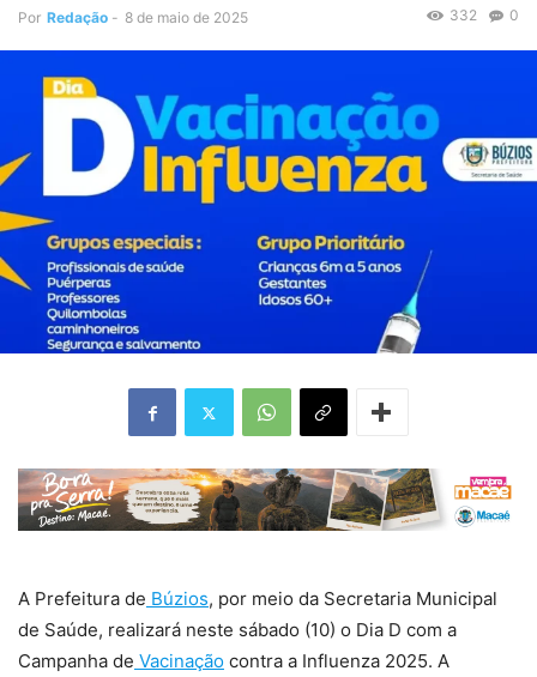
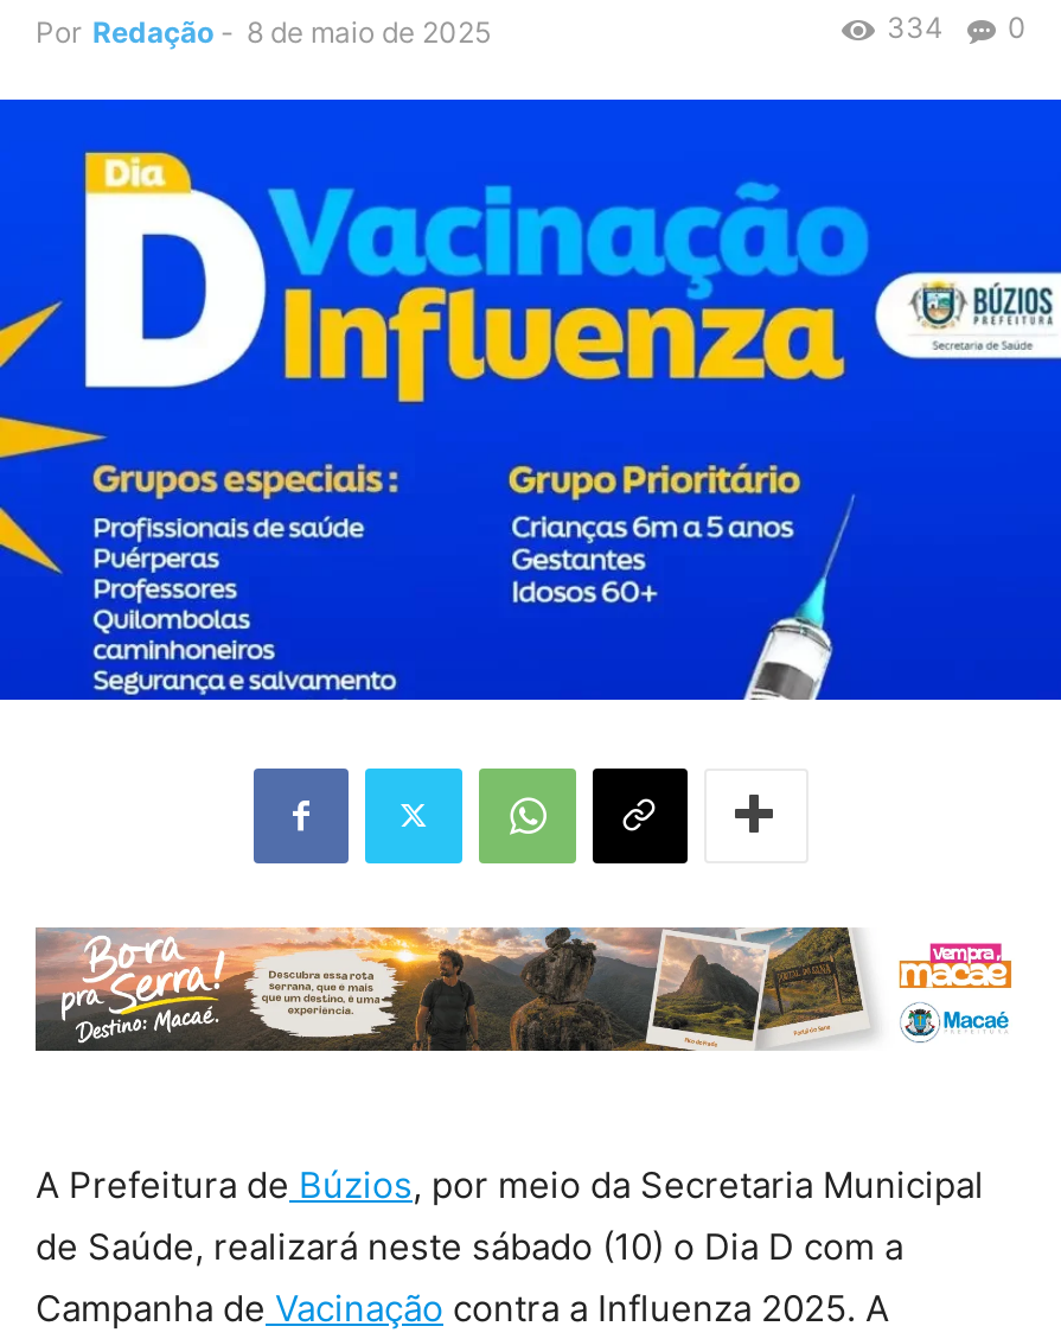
[449,6,519,24] 332 0 -> [887,11,1027,46] 334 0

